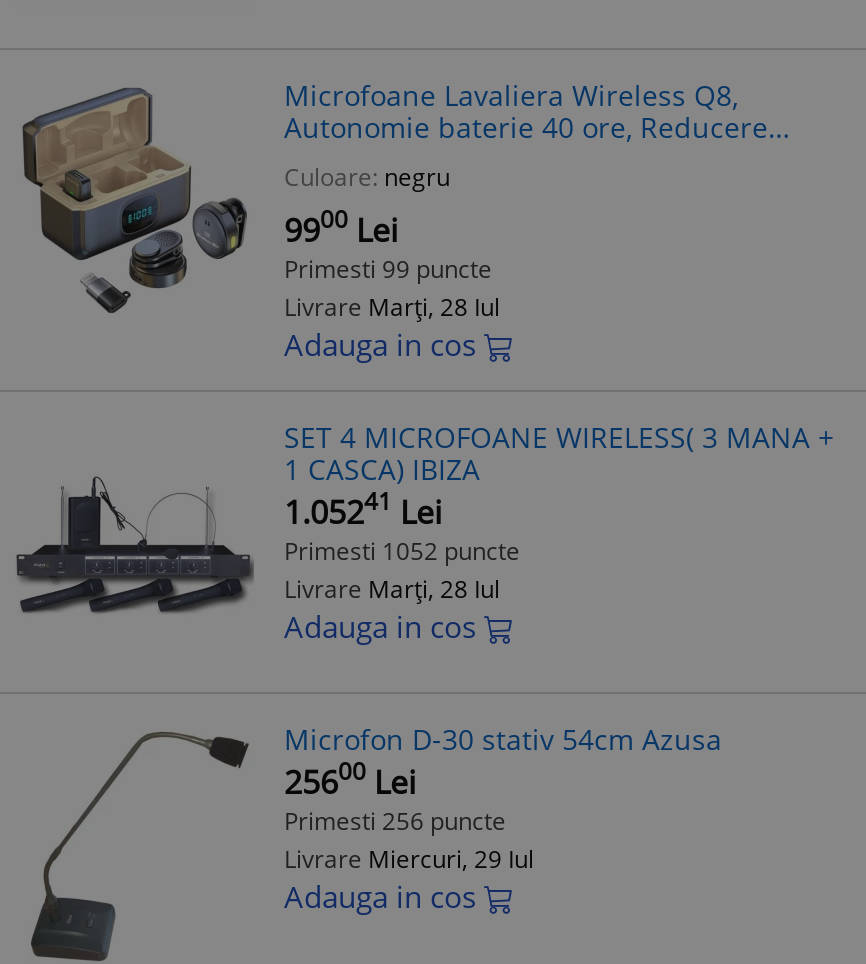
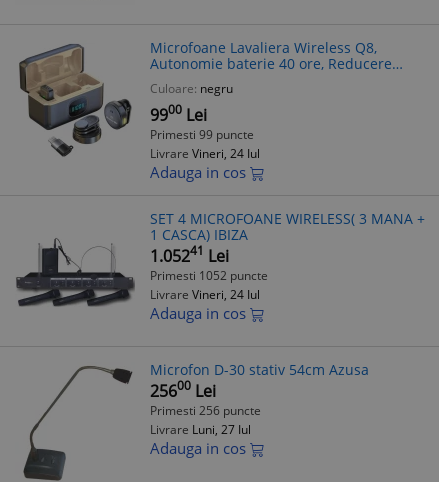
[284,289,500,323] Livrare Marți, 28 Iul -> [150,145,260,162] Livrare Vineri, 24 Iul
[284,571,500,605] Livrare Marți, 28 Iul -> [150,286,260,303] Livrare Vineri, 24 Iul
[284,841,534,875] Livrare Miercuri, 29 Iul -> [150,421,251,438] Livrare Luni, 27 Iul

